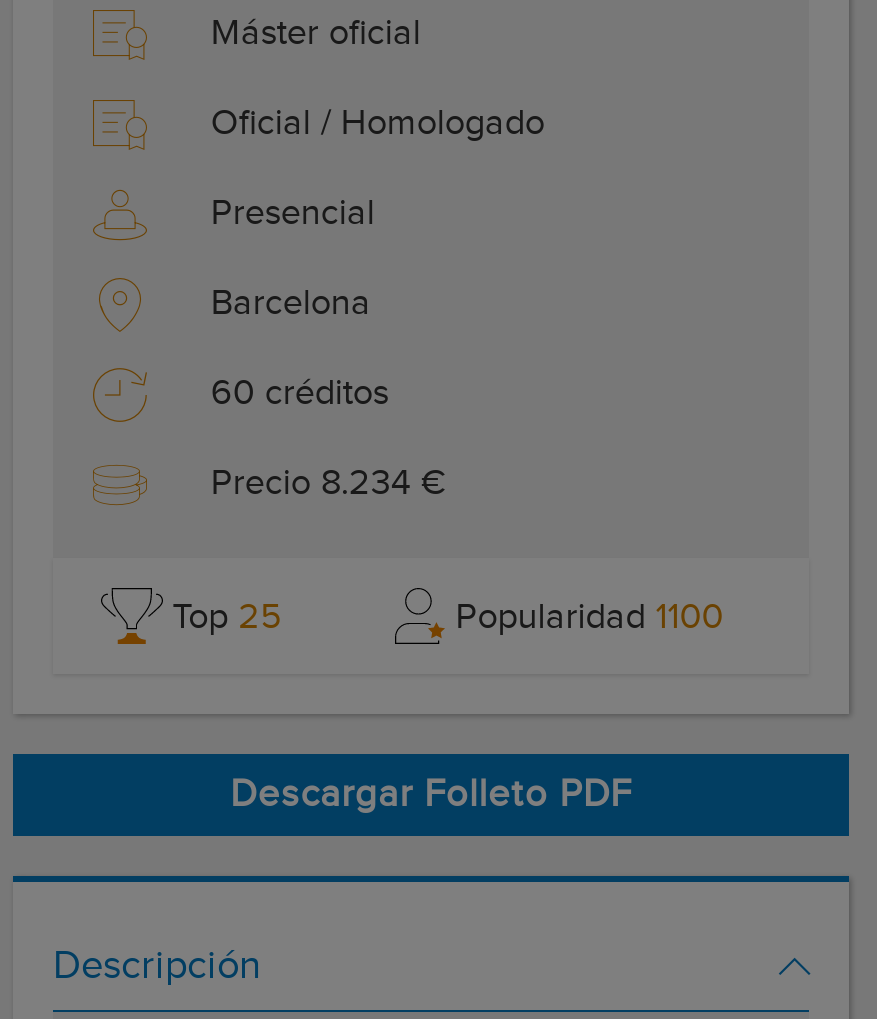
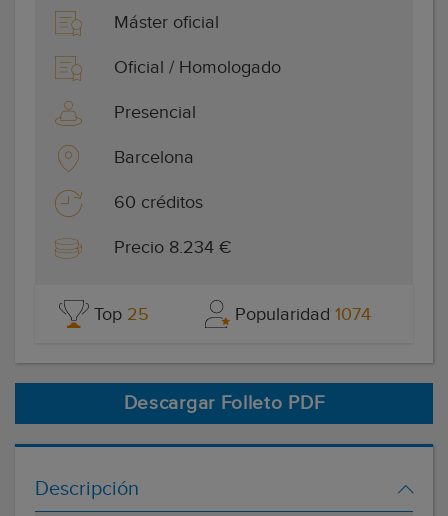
[456,595,724,637] Popularidad 1100 -> [235,303,371,324] Popularidad 1074

